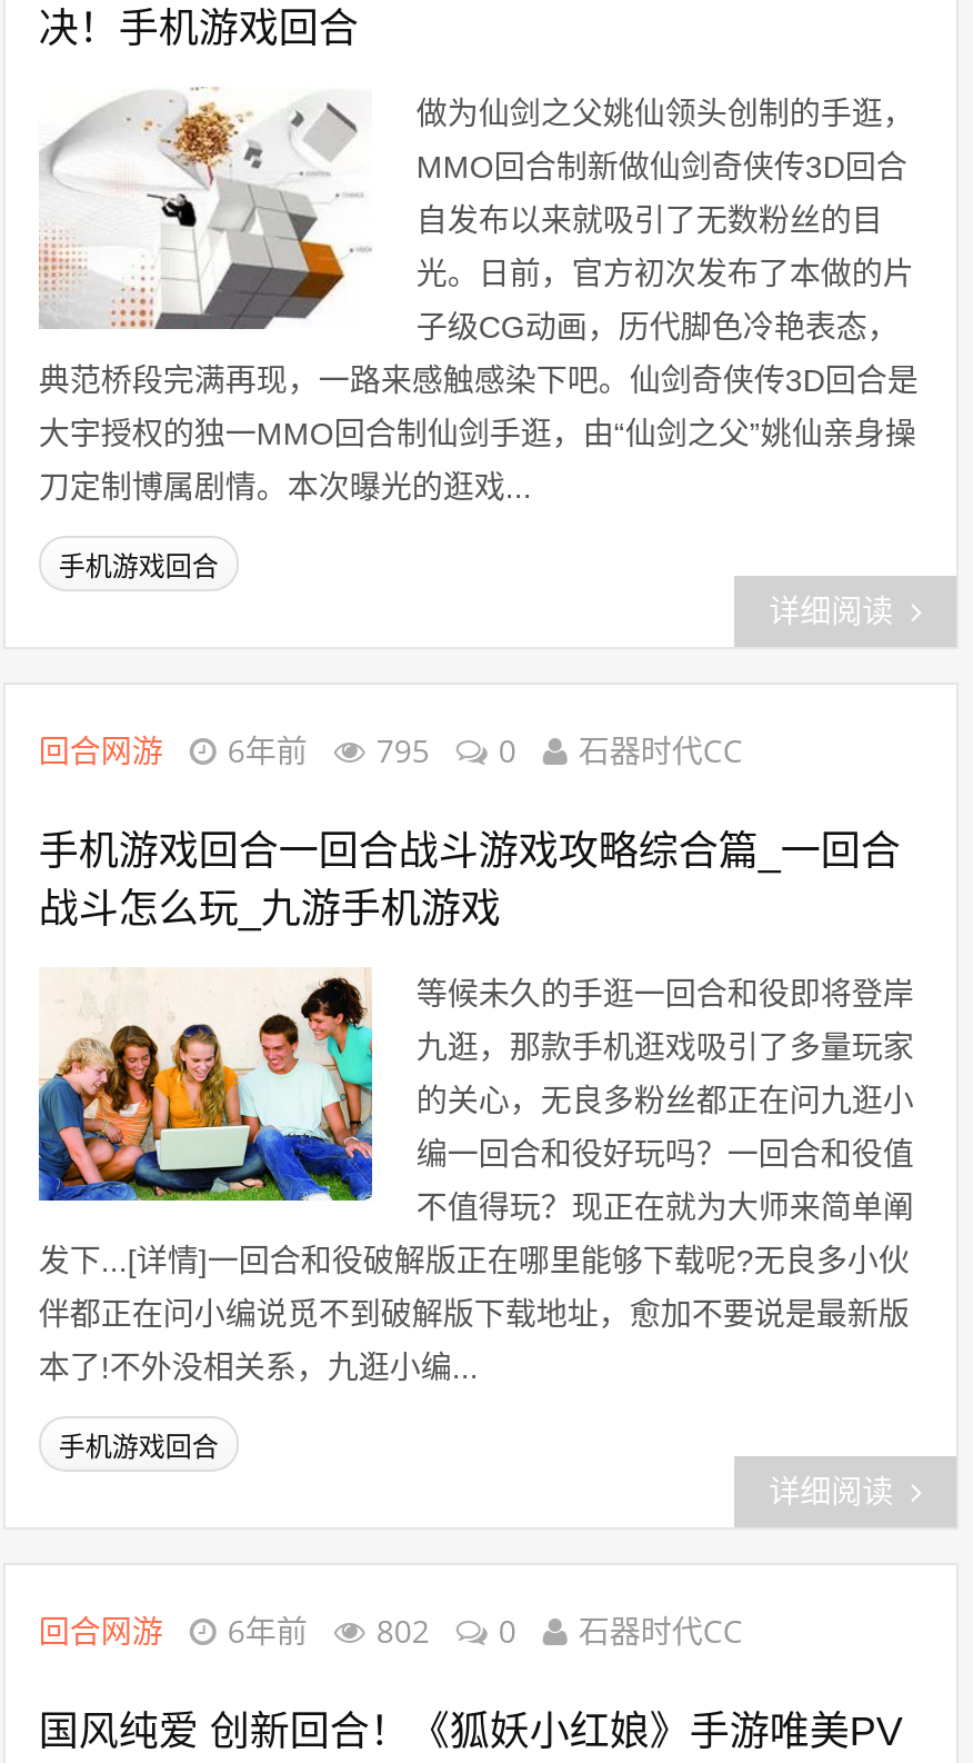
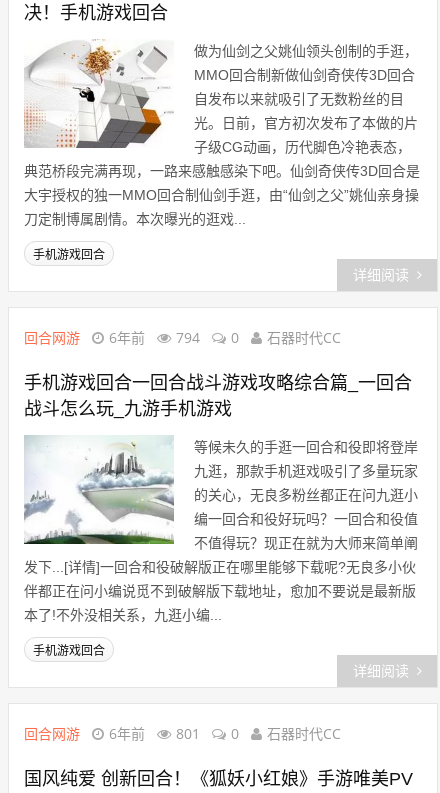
[39,729,743,771] 回合网游 6年前 795 0 石器时代CC -> [24,328,341,347] 回合网游 6年前 794 0 石器时代CC
[37,969,374,1209] [image] -> [23,435,175,545] [image]
[39,1610,743,1652] 回合网游 6年前 802 0 石器时代CC -> [24,724,341,743] 回合网游 6年前 801 0 石器时代CC

